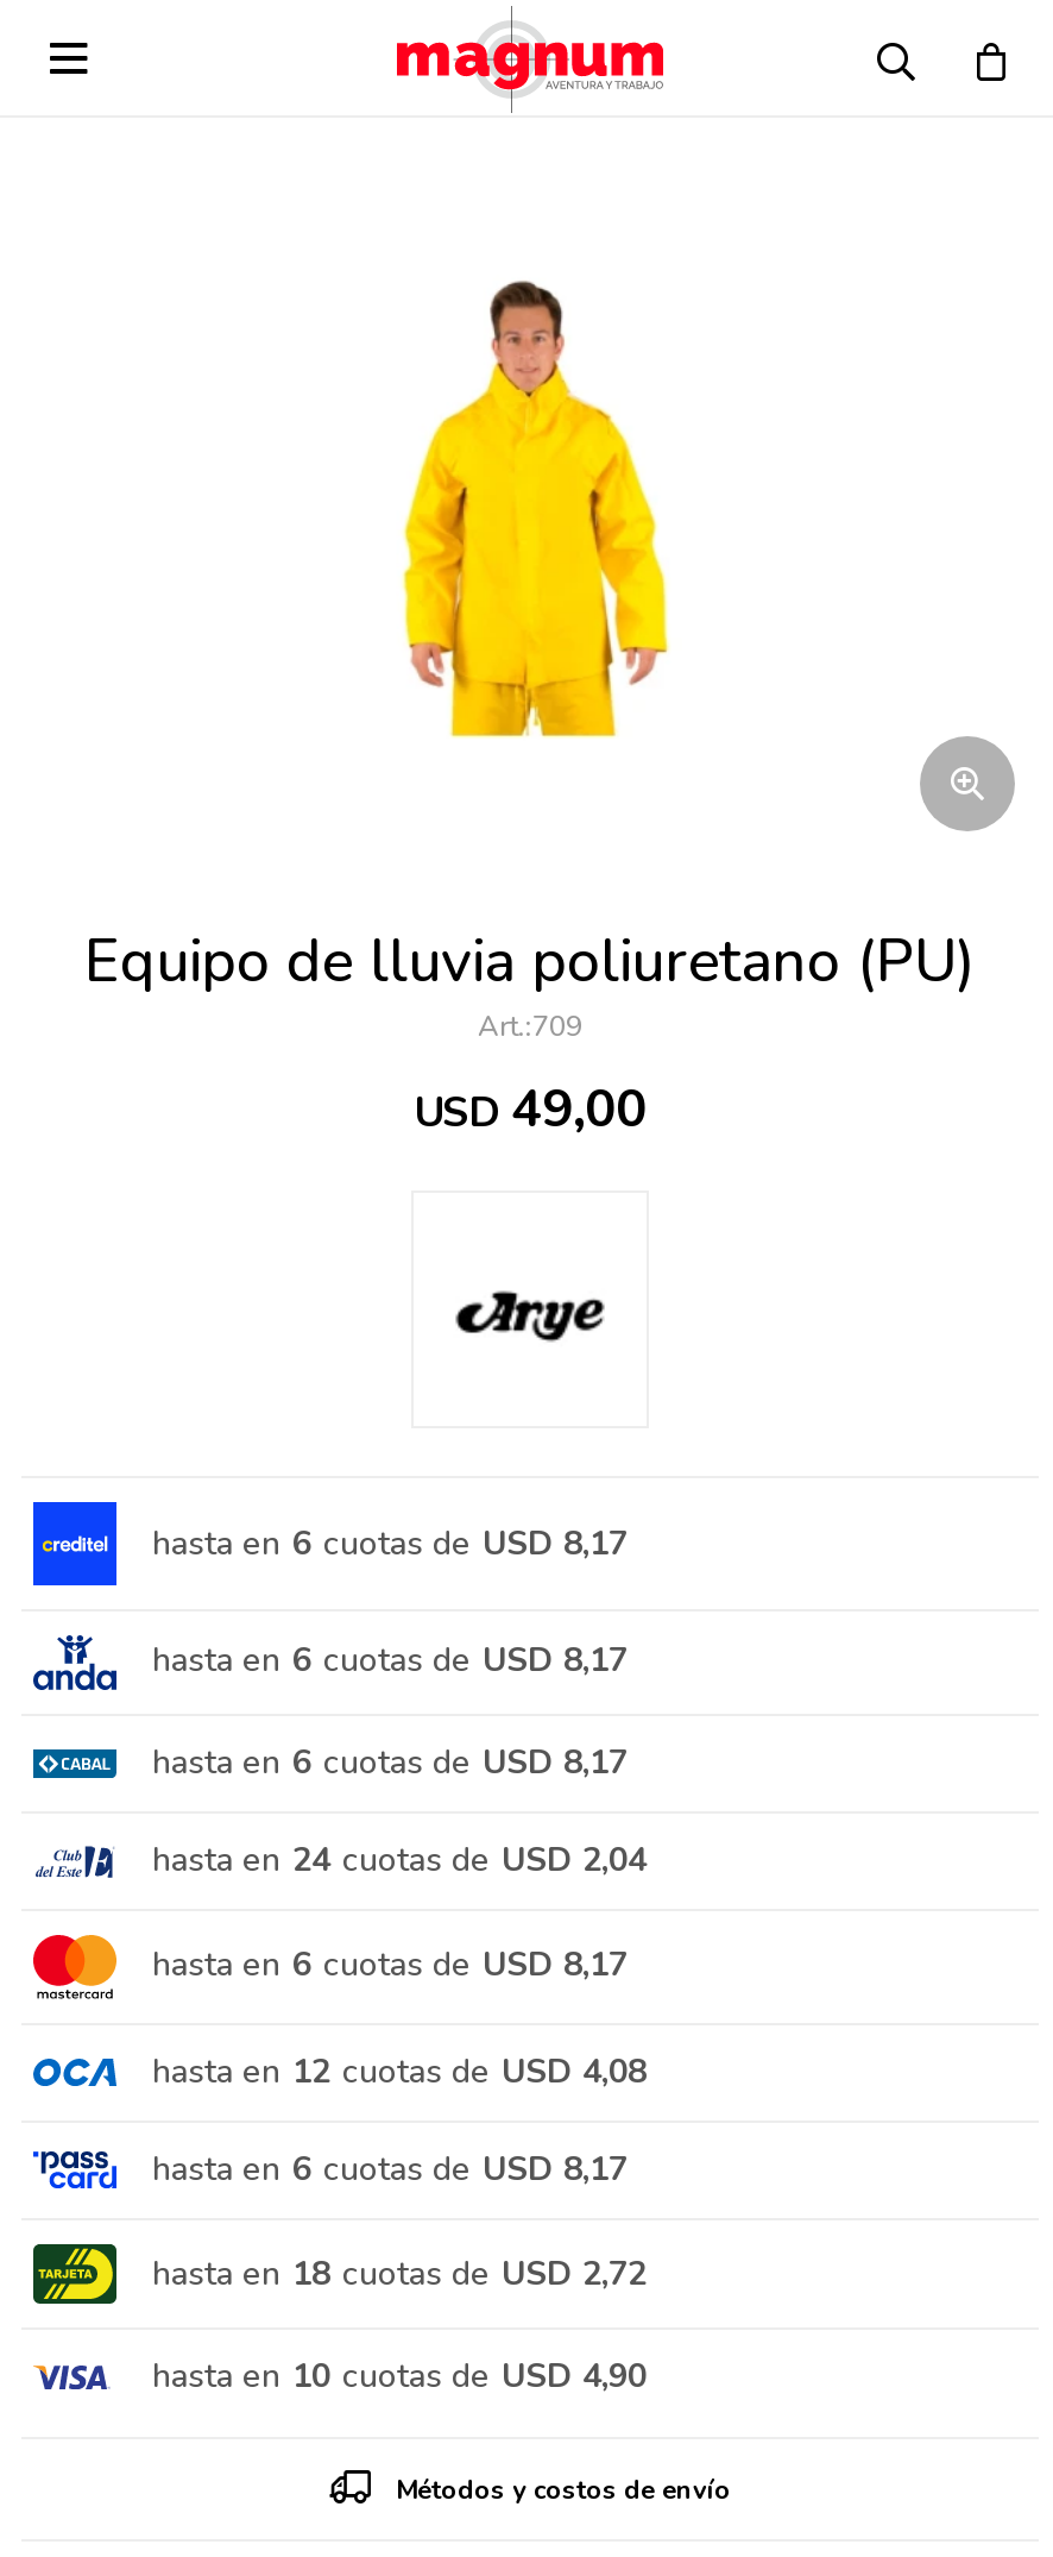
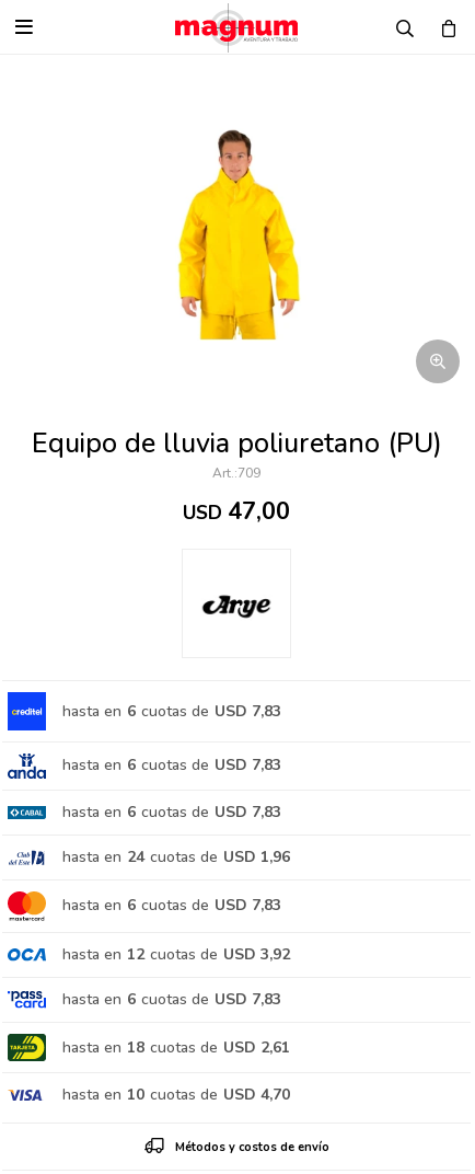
[414,1074,647,1145] USD 49,00 -> [183,495,290,528] USD 47,00
[152,1520,628,1565] hasta en 6 cuotas de USD 8,17 -> [62,700,281,721] hasta en 6 cuotas de USD 7,83
[152,1639,628,1684] hasta en 6 cuotas de USD 8,17 -> [62,755,281,776] hasta en 6 cuotas de USD 7,83
[152,1740,628,1785] hasta en 6 cuotas de USD 8,17 -> [62,802,281,822] hasta en 6 cuotas de USD 7,83
[152,1837,647,1882] hasta en 24 cuotas de USD 2,04 -> [62,846,290,867] hasta en 24 cuotas de USD 1,96
[152,1943,628,1989] hasta en 6 cuotas de USD 8,17 -> [62,895,281,916] hasta en 6 cuotas de USD 7,83
[152,2049,647,2095] hasta en 12 cuotas de USD 4,08 -> [62,944,290,965] hasta en 12 cuotas de USD 3,92
[152,2147,628,2192] hasta en 6 cuotas de USD 8,17 -> [62,989,281,1010] hasta en 6 cuotas de USD 7,83
[152,2250,647,2296] hasta en 18 cuotas de USD 2,72 -> [62,1037,290,1057] hasta en 18 cuotas de USD 2,61
[152,2354,647,2399] hasta en 10 cuotas de USD 4,90 -> [62,1084,290,1105] hasta en 10 cuotas de USD 4,70

